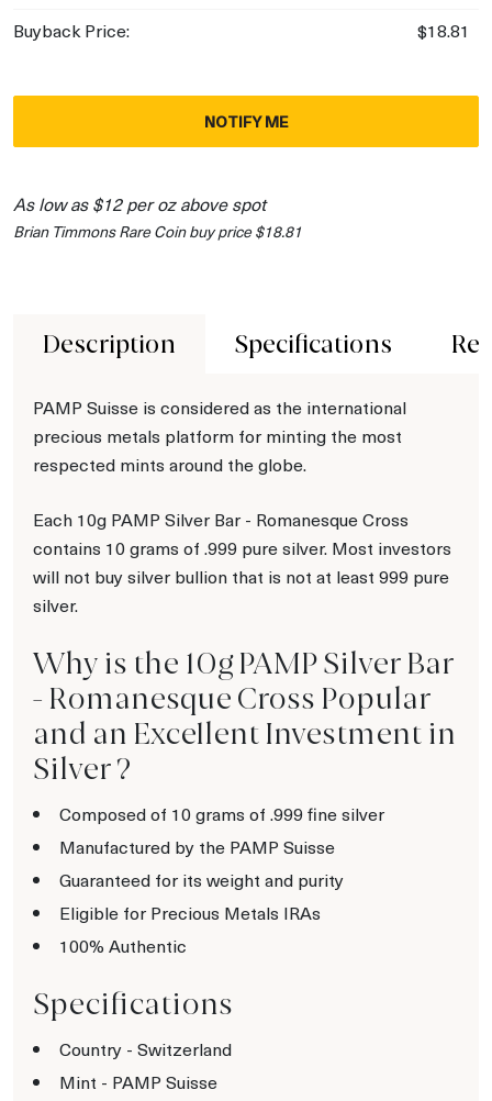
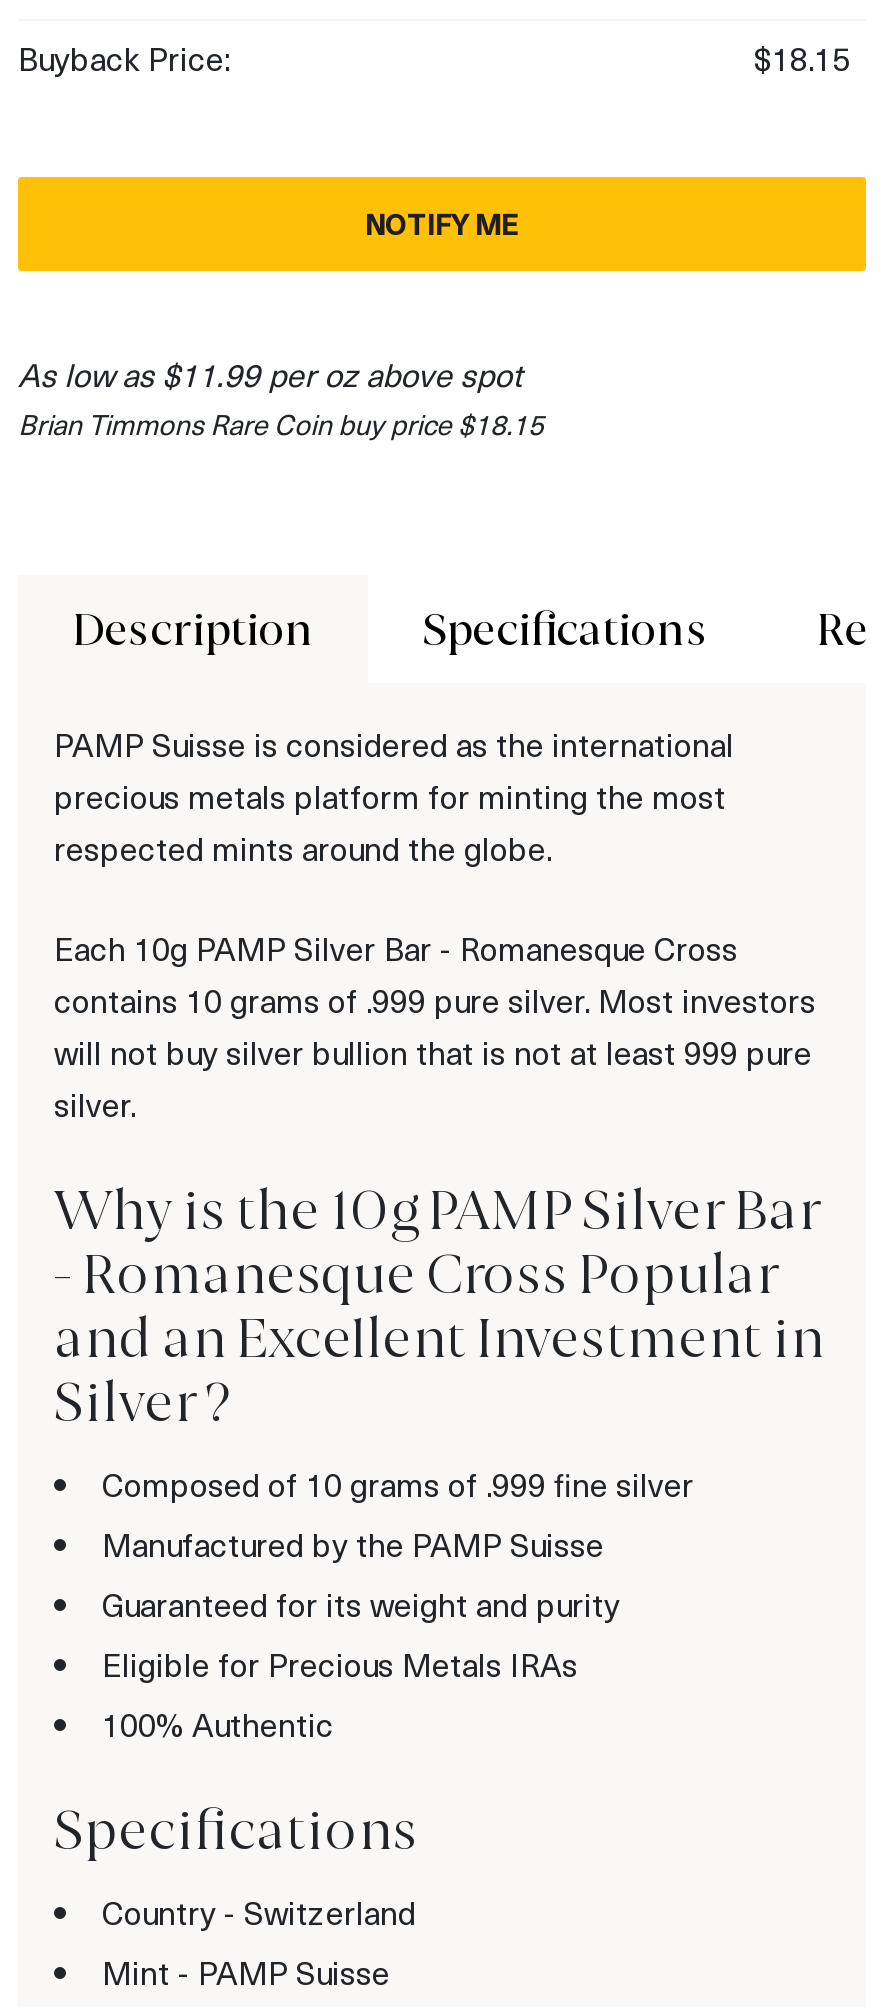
[417,19,470,42] $18.81 -> [754,38,850,80] $18.15
[13,193,266,216] As low as $12 per oz above spot -> [18,354,522,396] As low as $11.99 per oz above spot
[13,221,302,242] Brian Timmons Rare Coin buy price $18.81 -> [18,406,544,444] Brian Timmons Rare Coin buy price $18.15

